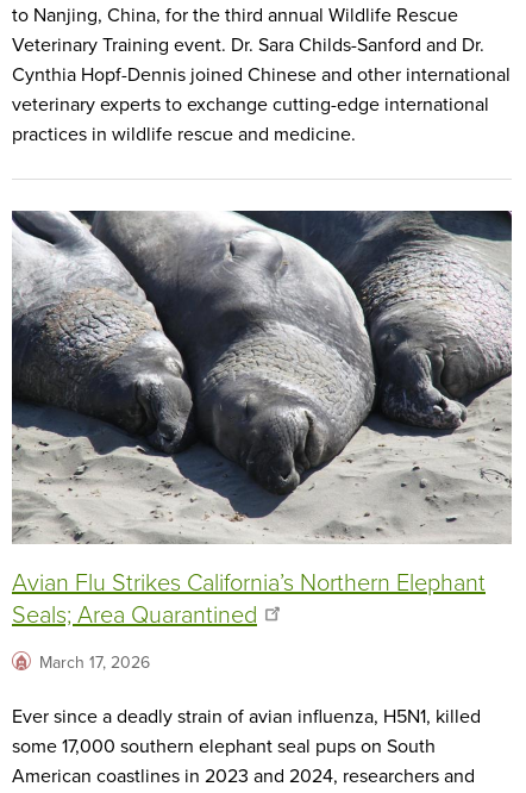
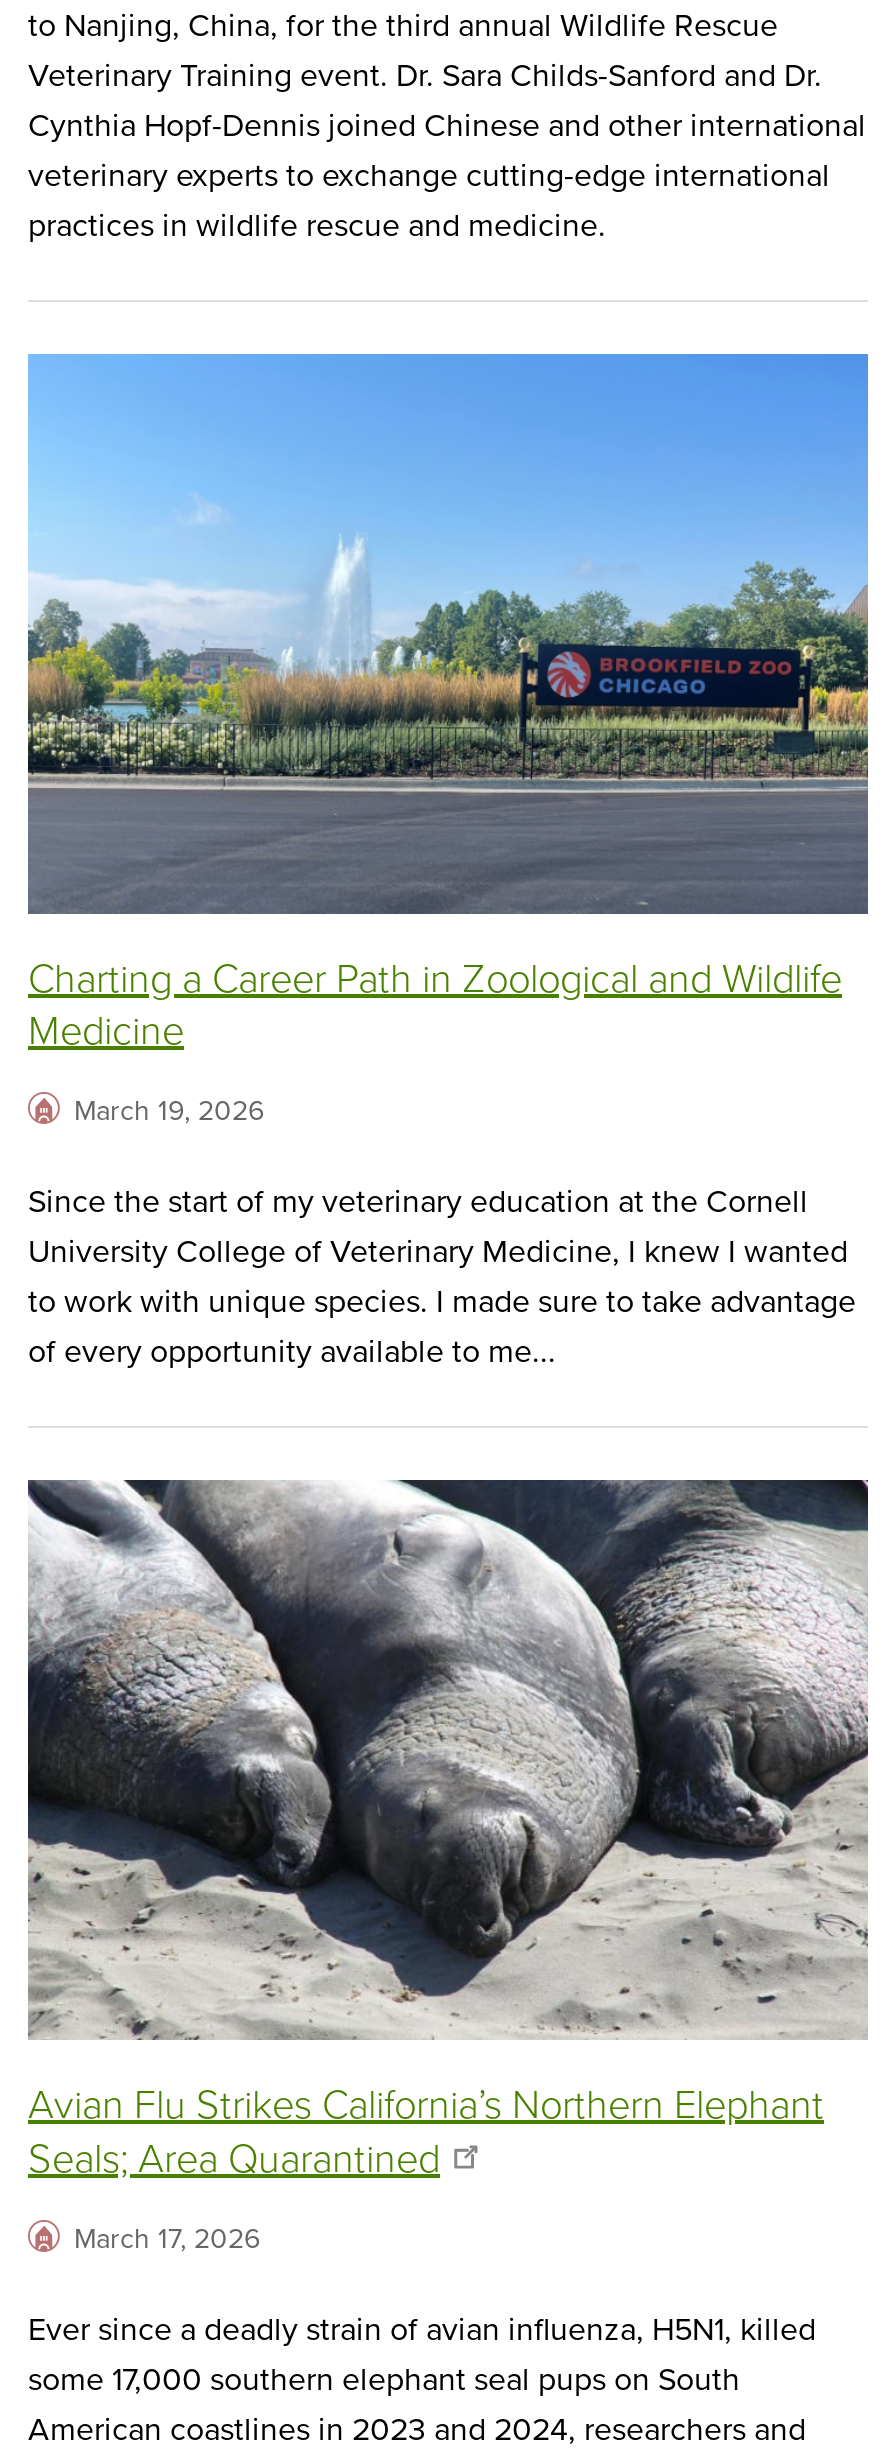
none -> [26,352,870,1372] [image] | Charting a Career Path in Zoological and Wildlife | Medicine | March 19, 2026 | Since the start of my veterinary education at the Cornell | University College of Veterinary Medicine, I knew I wanted | to work with unique species. I made sure to take advantage | of every opportunity available to me...

